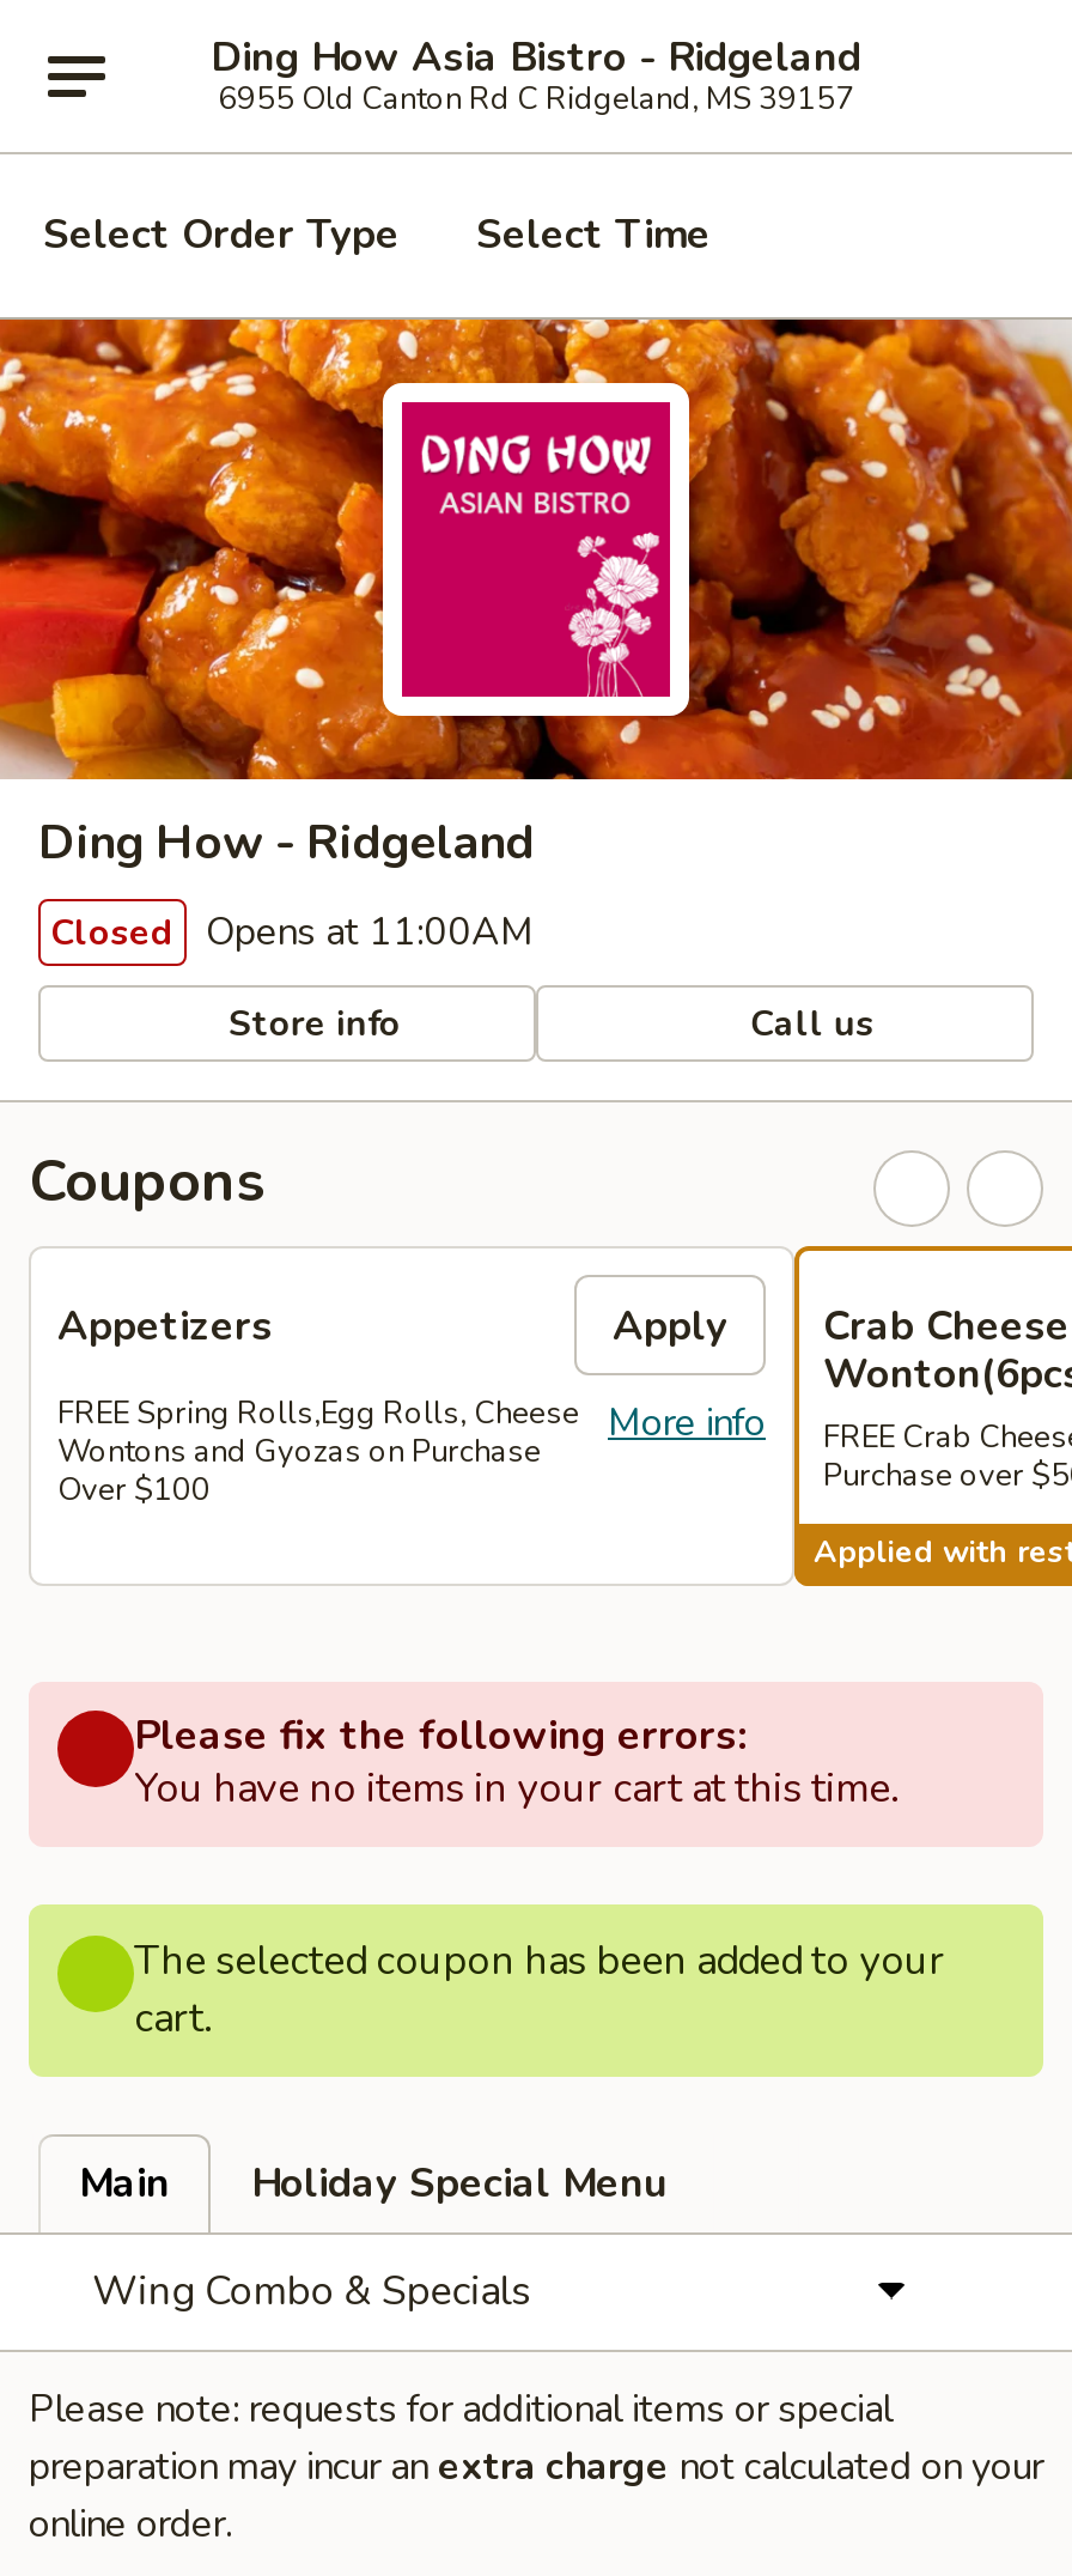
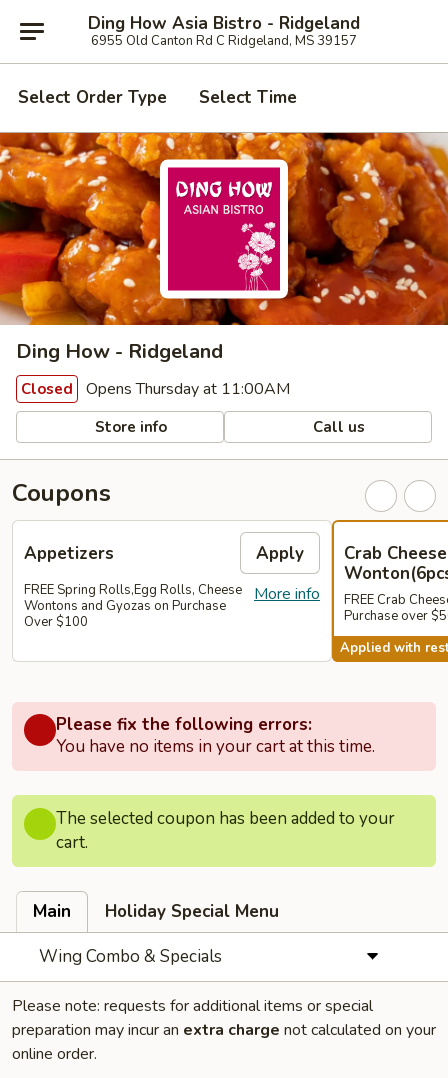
[50,906,534,959] Closed Opens at 11:00AM -> [21,378,290,400] Closed Opens Thursday at 11:00AM

